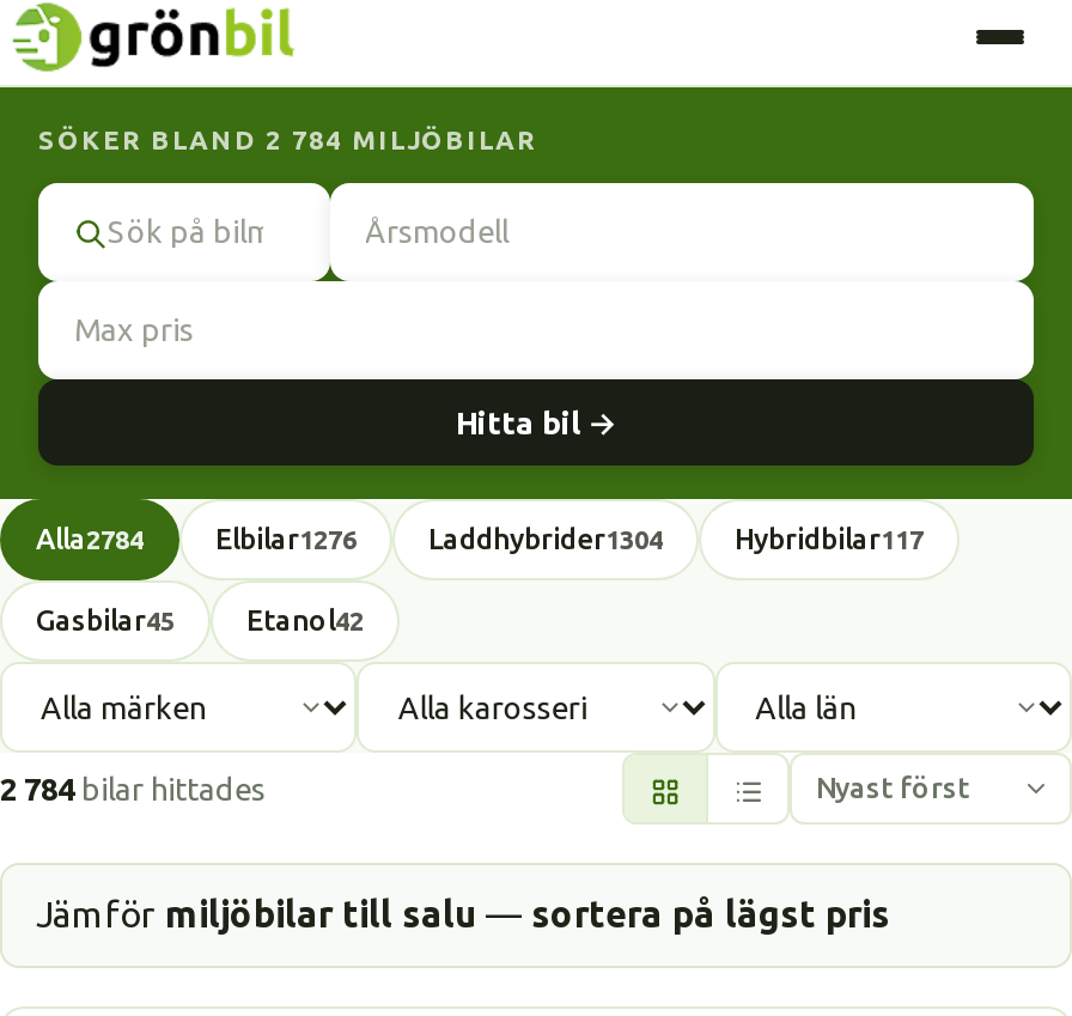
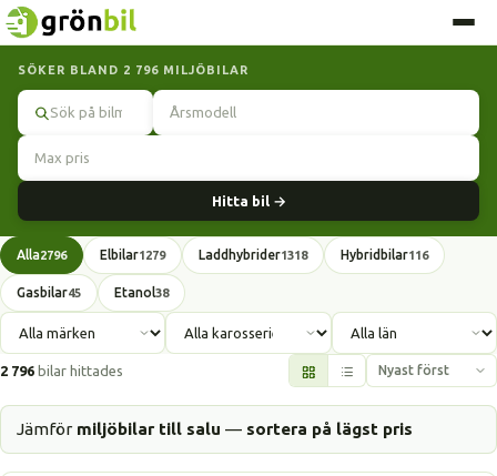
[38,126,536,154] SÖKER BLAND 2 784 MILJÖBILAR -> [18,63,248,77] SÖKER BLAND 2 796 MILJÖBILAR
[36,523,144,554] Alla2784 -> [17,247,67,262] Alla2796
[215,523,357,554] Elbilar1276 -> [100,247,165,262] Elbilar1279
[428,523,663,554] Laddhybrider1304 -> [199,247,307,262] Laddhybrider1318
[735,523,924,554] Hybridbilar117 -> [341,247,428,262] Hybridbilar116
[246,604,364,635] Etanol 42 -> [114,285,169,300] Etanol 38
[0,771,266,804] 2 784 bilar hittades -> [0,362,123,378] 2 796 bilar hittades

